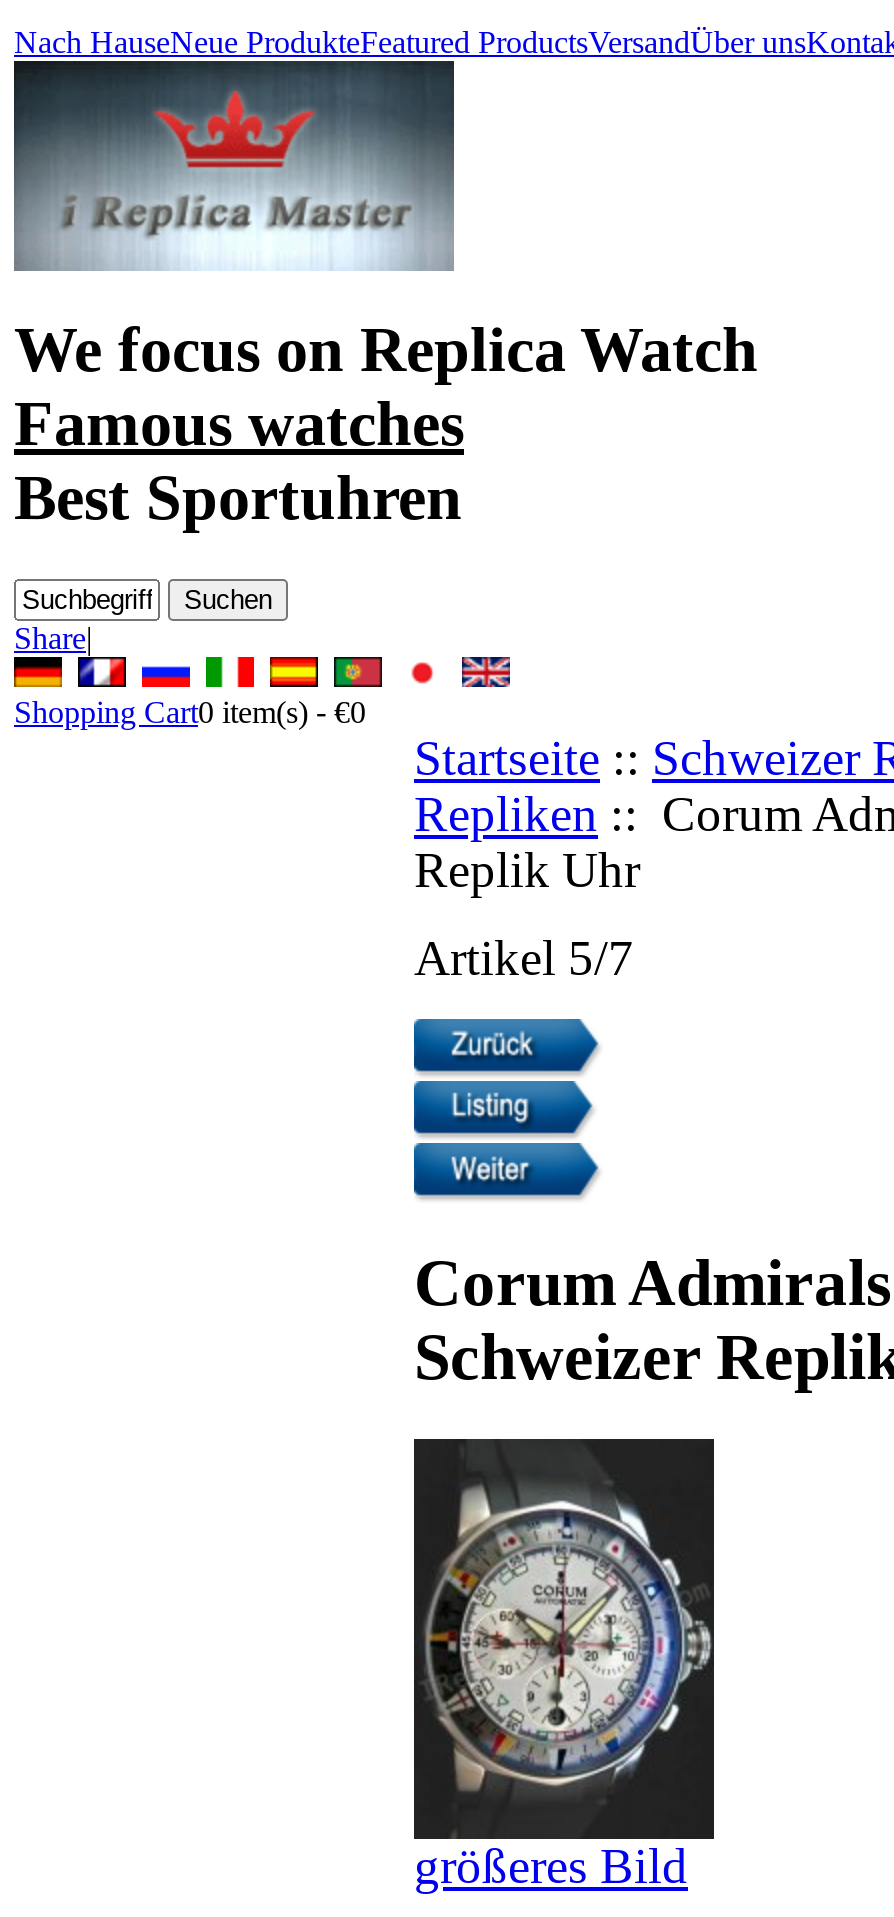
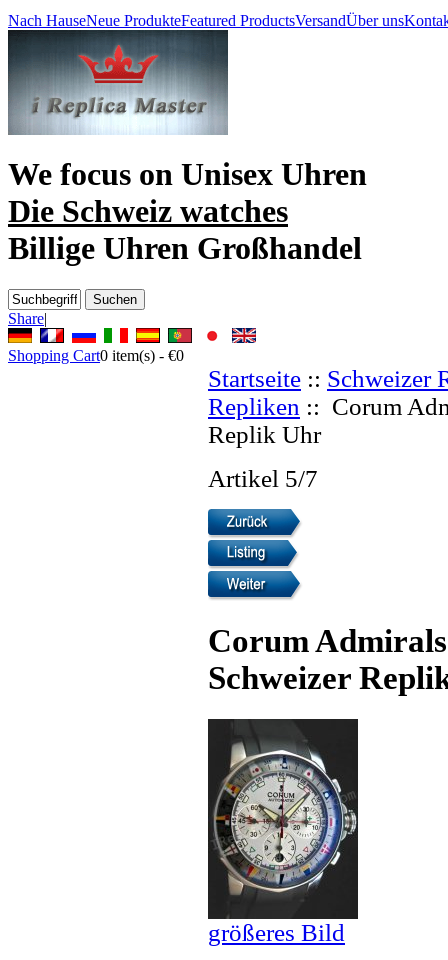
[14,314,758,534] We focus on Replica Watch | Famous watches | Best Sportuhren -> [8,156,367,266] We focus on Unisex Uhren | Die Schweiz watches | Billige Uhren Großhandel

